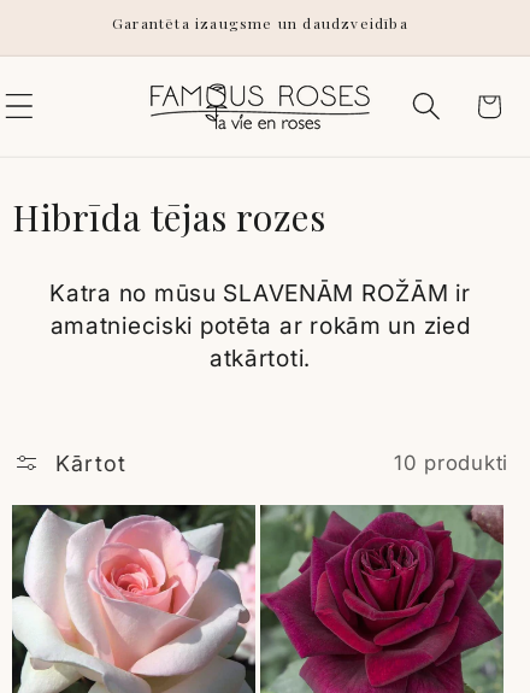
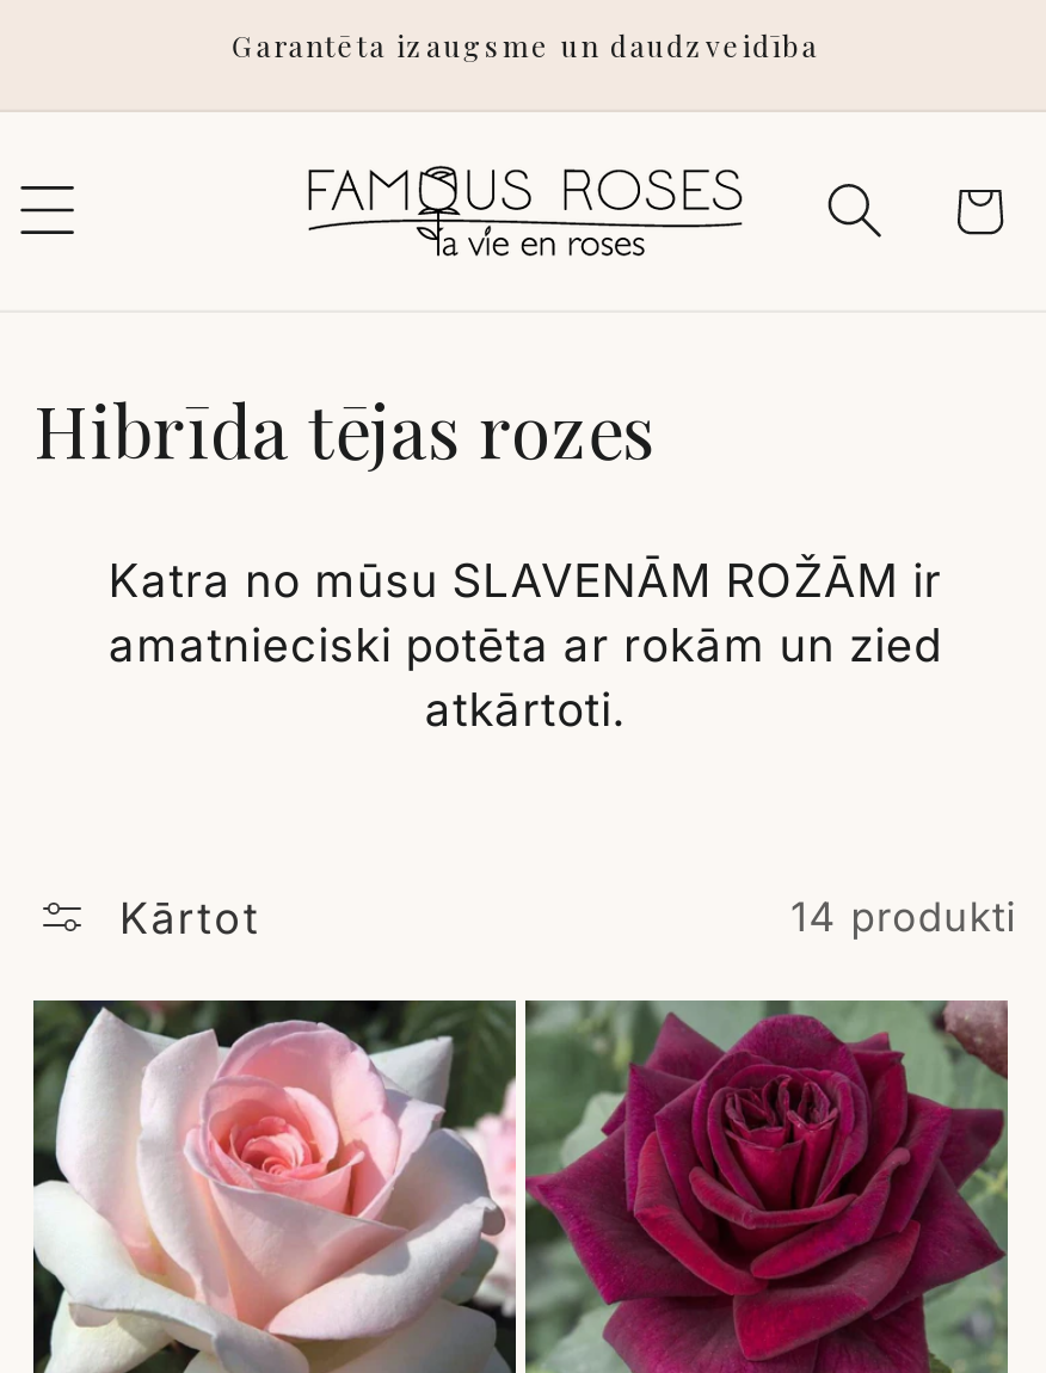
[394,451,508,475] 10 produkti -> [791,893,1017,941] 14 produkti

